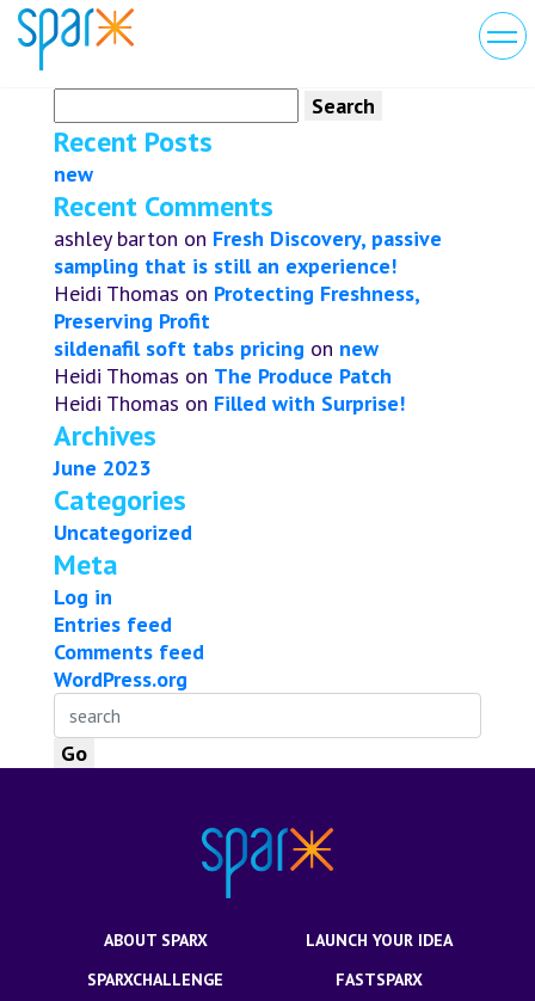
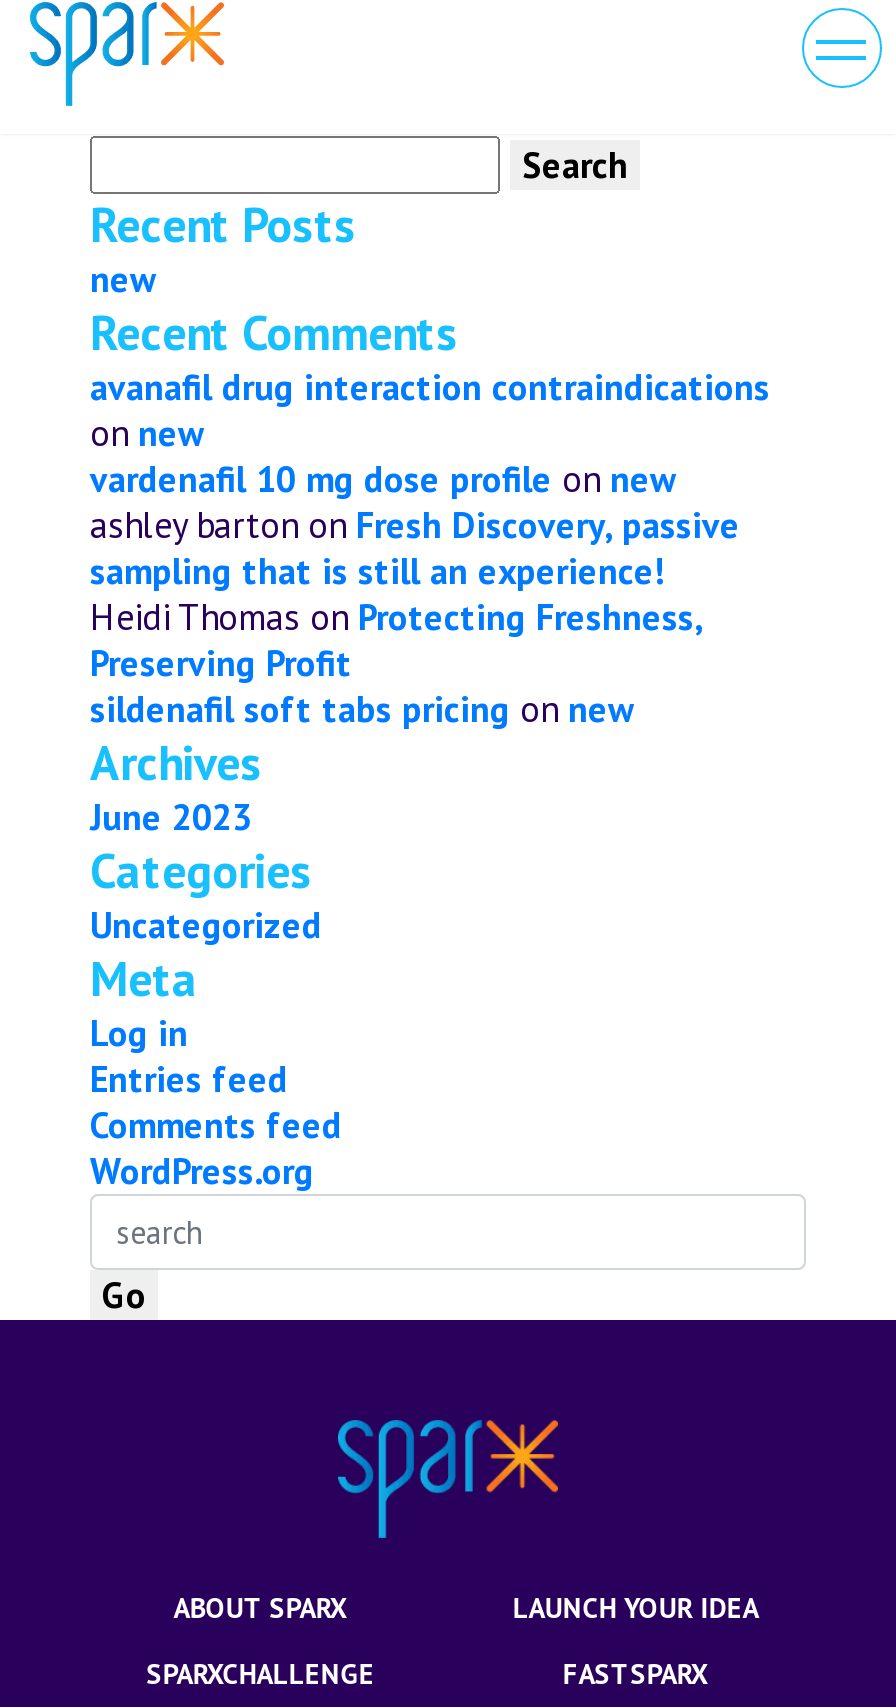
none -> [90,364,770,502] avanafil drug interaction contraindications | on new | vardenafil 10 mg dose profile on new
moved [54,225,442,362] -> [90,502,740,732]: ashley barton on Fresh Discovery, passive | sampling that is still an experience! | Heidi Thomas on Protecting Freshness, | Preserving Profit | sildenafil soft tabs pricing on new
[54,362,405,417] Heidi Thomas on The Produce Patch | Heidi Thomas on Filled with Surprise! -> none

